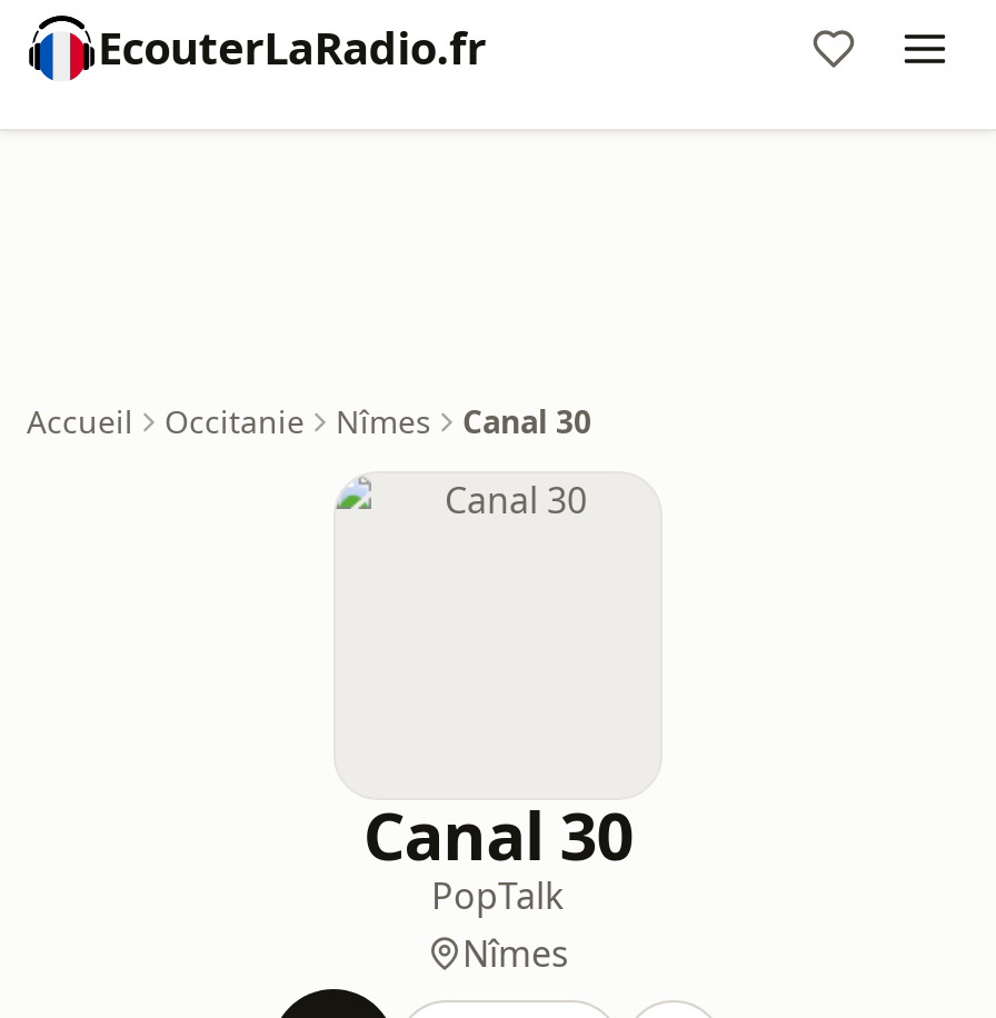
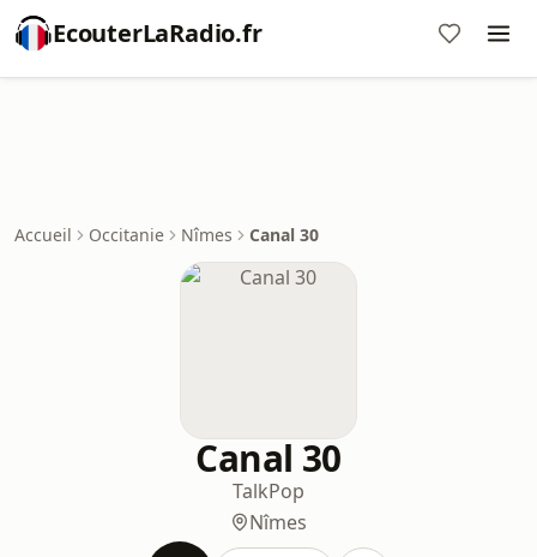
[431,871,565,920] PopTalk -> [233,478,304,504] TalkPop

